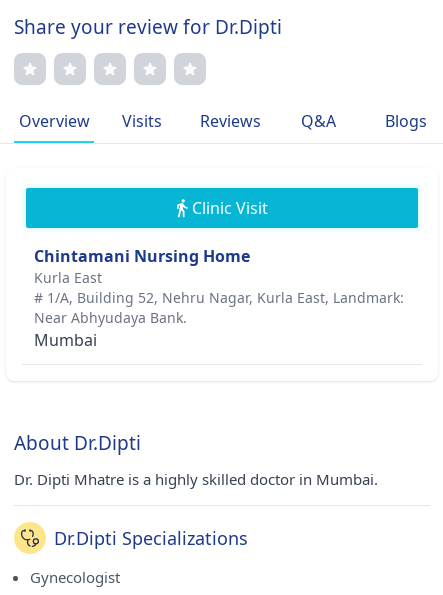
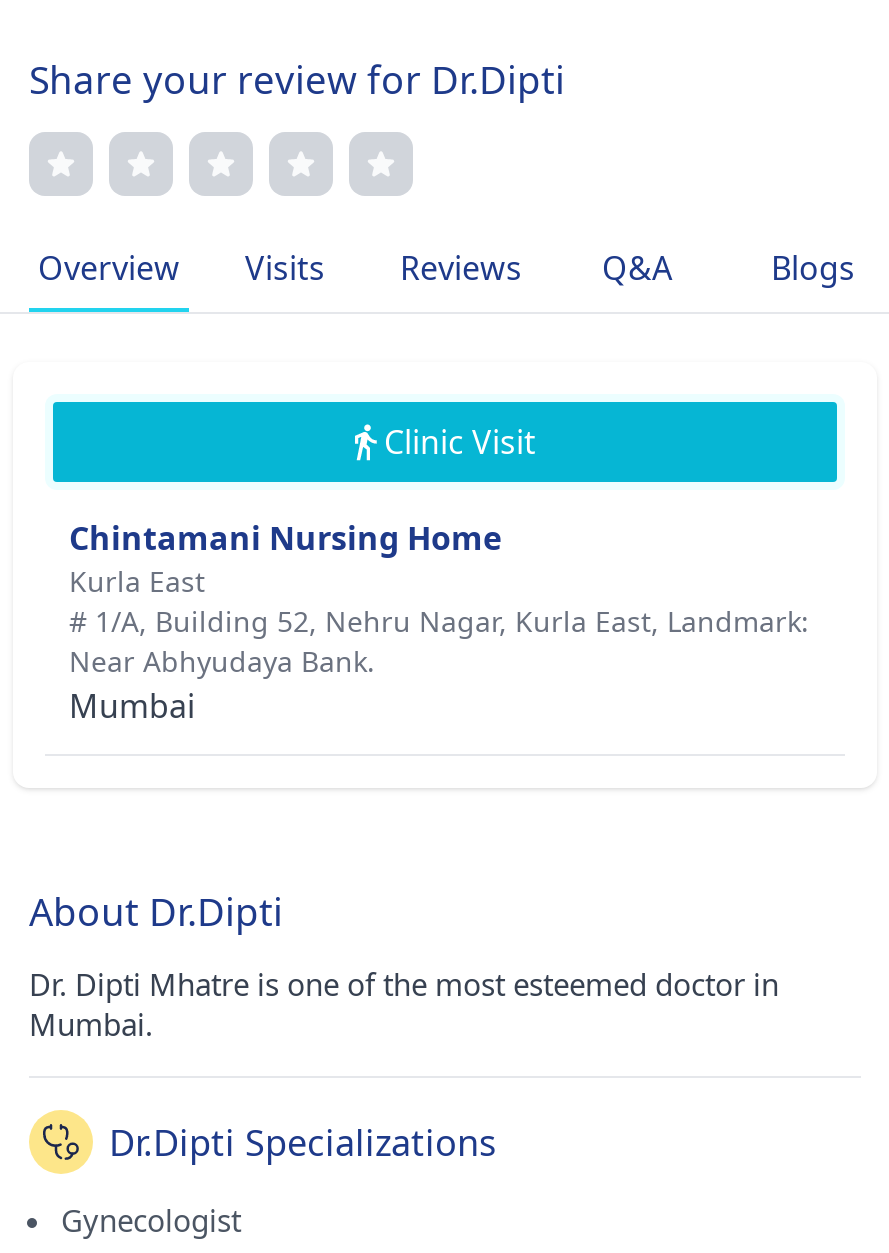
[14,469,378,489] Dr. Dipti Mhatre is a highly skilled doctor in Mumbai. -> [29,964,779,1044] Dr. Dipti Mhatre is one of the most esteemed doctor in | Mumbai.

